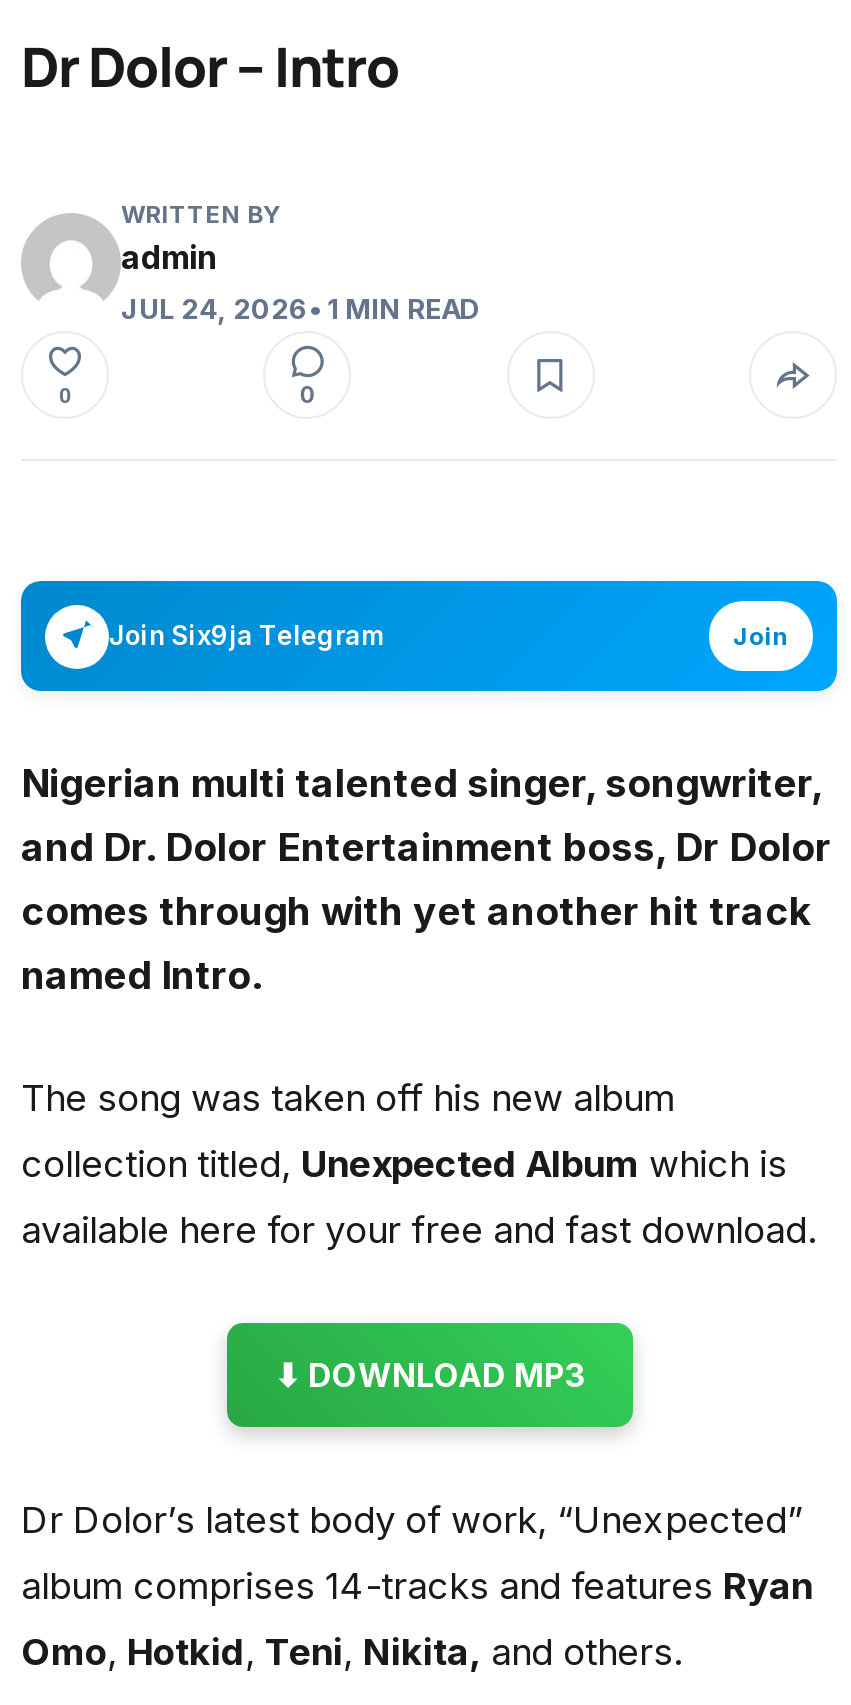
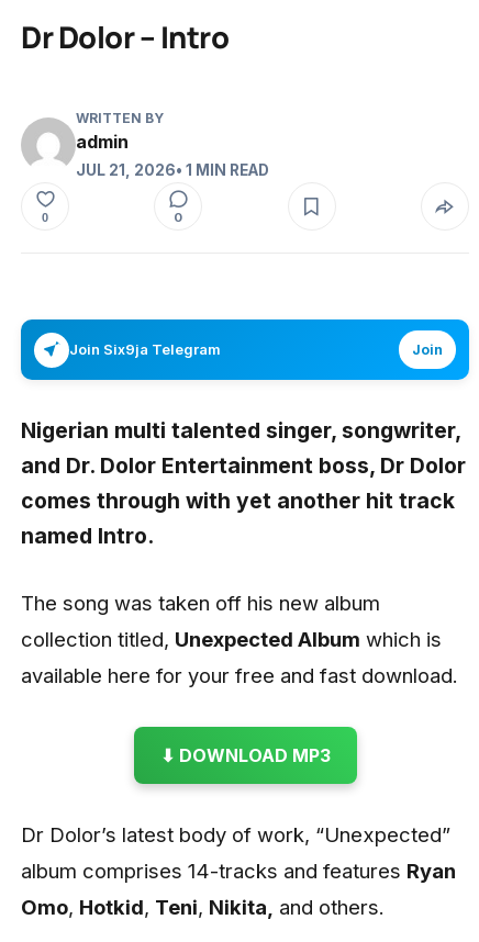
[121,293,479,325] JUL 24, 2026 • 1 MIN READ -> [76,161,269,179] JUL 21, 2026 • 1 MIN READ

